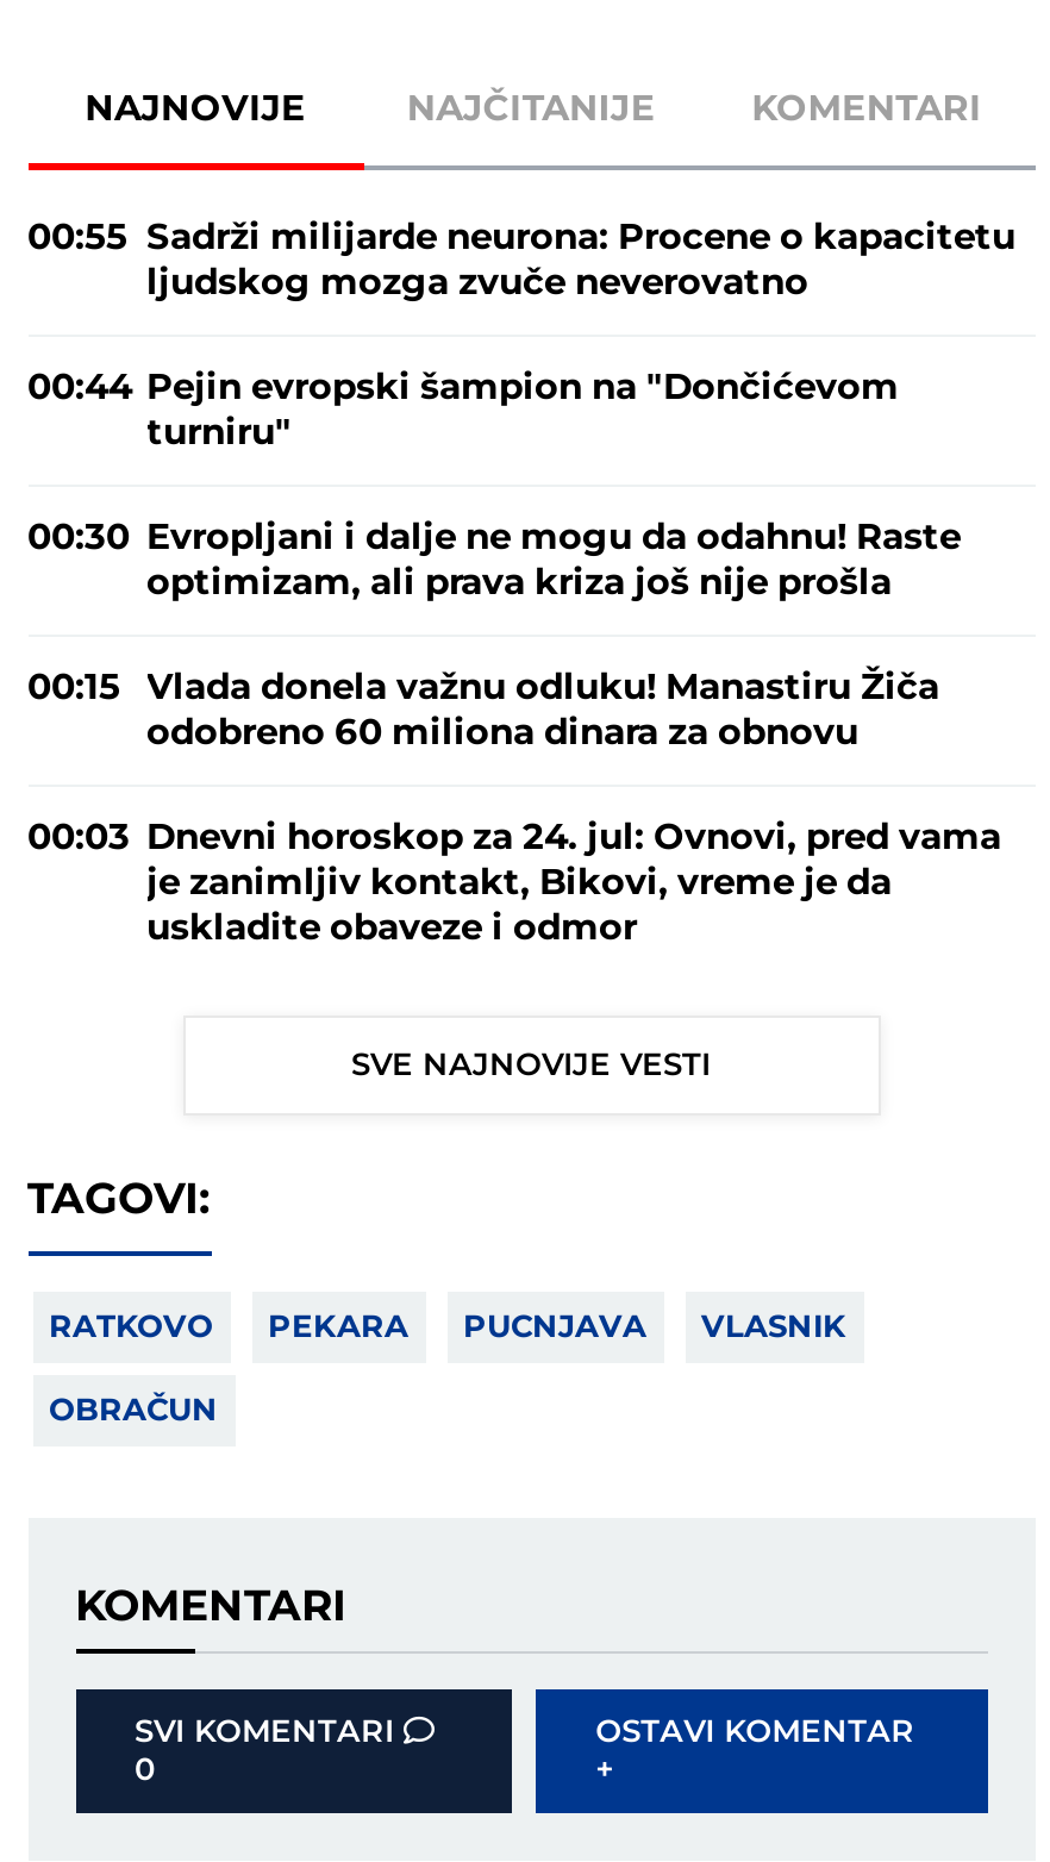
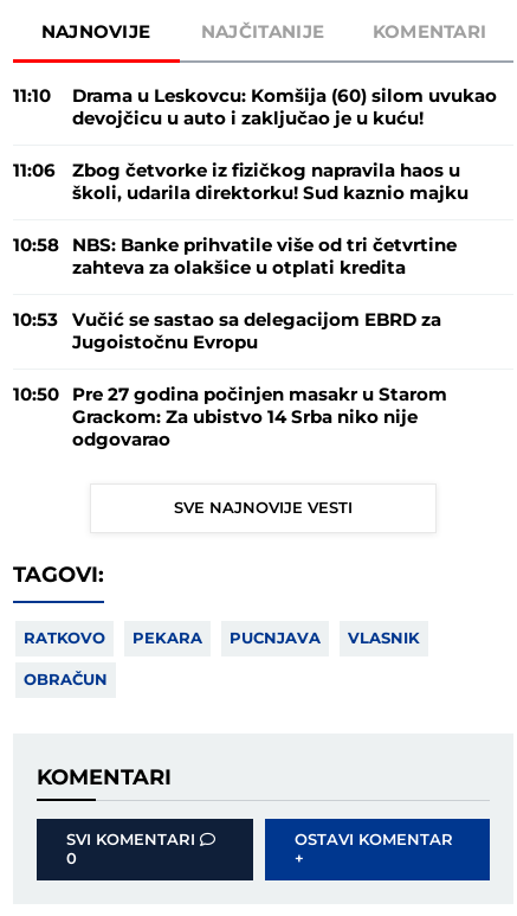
[27,212,127,266] 00:55 -> [12,83,50,111] 11:10
[146,212,1015,312] Sadrži milijarde neurona: Procene o kapacitetu | ljudskog mozga zvuče neverovatno -> [72,83,496,133] Drama u Leskovcu: Komšija (60) silom uvukao | devojčicu u auto i zaključao je u kuću!
[27,362,132,416] 00:44 -> [12,158,55,185] 11:06
[146,362,899,462] Pejin evropski šampion na "Dončićevom | turniru" -> [72,158,468,208] Zbog četvorke iz fizičkog napravila haos u | školi, udarila direktorku! Sud kaznio majku
[27,512,130,566] 00:30 -> [12,233,59,260] 10:58
[146,512,961,612] Evropljani i dalje ne mogu da odahnu! Raste | optimizam, ali prava kriza još nije prošla -> [72,233,456,283] NBS: Banke prihvatile više od tri četvrtine | zahteva za olakšice u otplati kredita
[27,662,120,716] 00:15 -> [12,307,57,335] 10:53
[146,662,939,762] Vlada donela važnu odluku! Manastiru Žiča | odobreno 60 miliona dinara za obnovu -> [72,307,441,357] Vučić se sastao sa delegacijom EBRD za | Jugoistočnu Evropu
[27,812,130,866] 00:03 -> [12,382,59,409] 10:50
[146,812,1001,957] Dnevni horoskop za 24. jul: Ovnovi, pred vama | je zanimljiv kontakt, Bikovi, vreme je da | uskladite obaveze i odmor -> [72,382,447,454] Pre 27 godina počinjen masakr u Starom | Grackom: Za ubistvo 14 Srba niko nije | odgovarao

